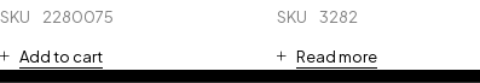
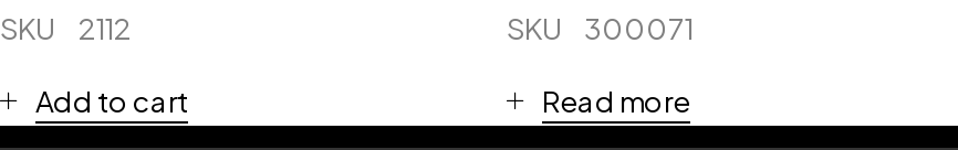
[0,7,114,26] SKU 2280075 -> [0,10,131,46] SKU 2112
[277,7,358,26] SKU 3282 -> [507,10,693,46] SKU 300071

